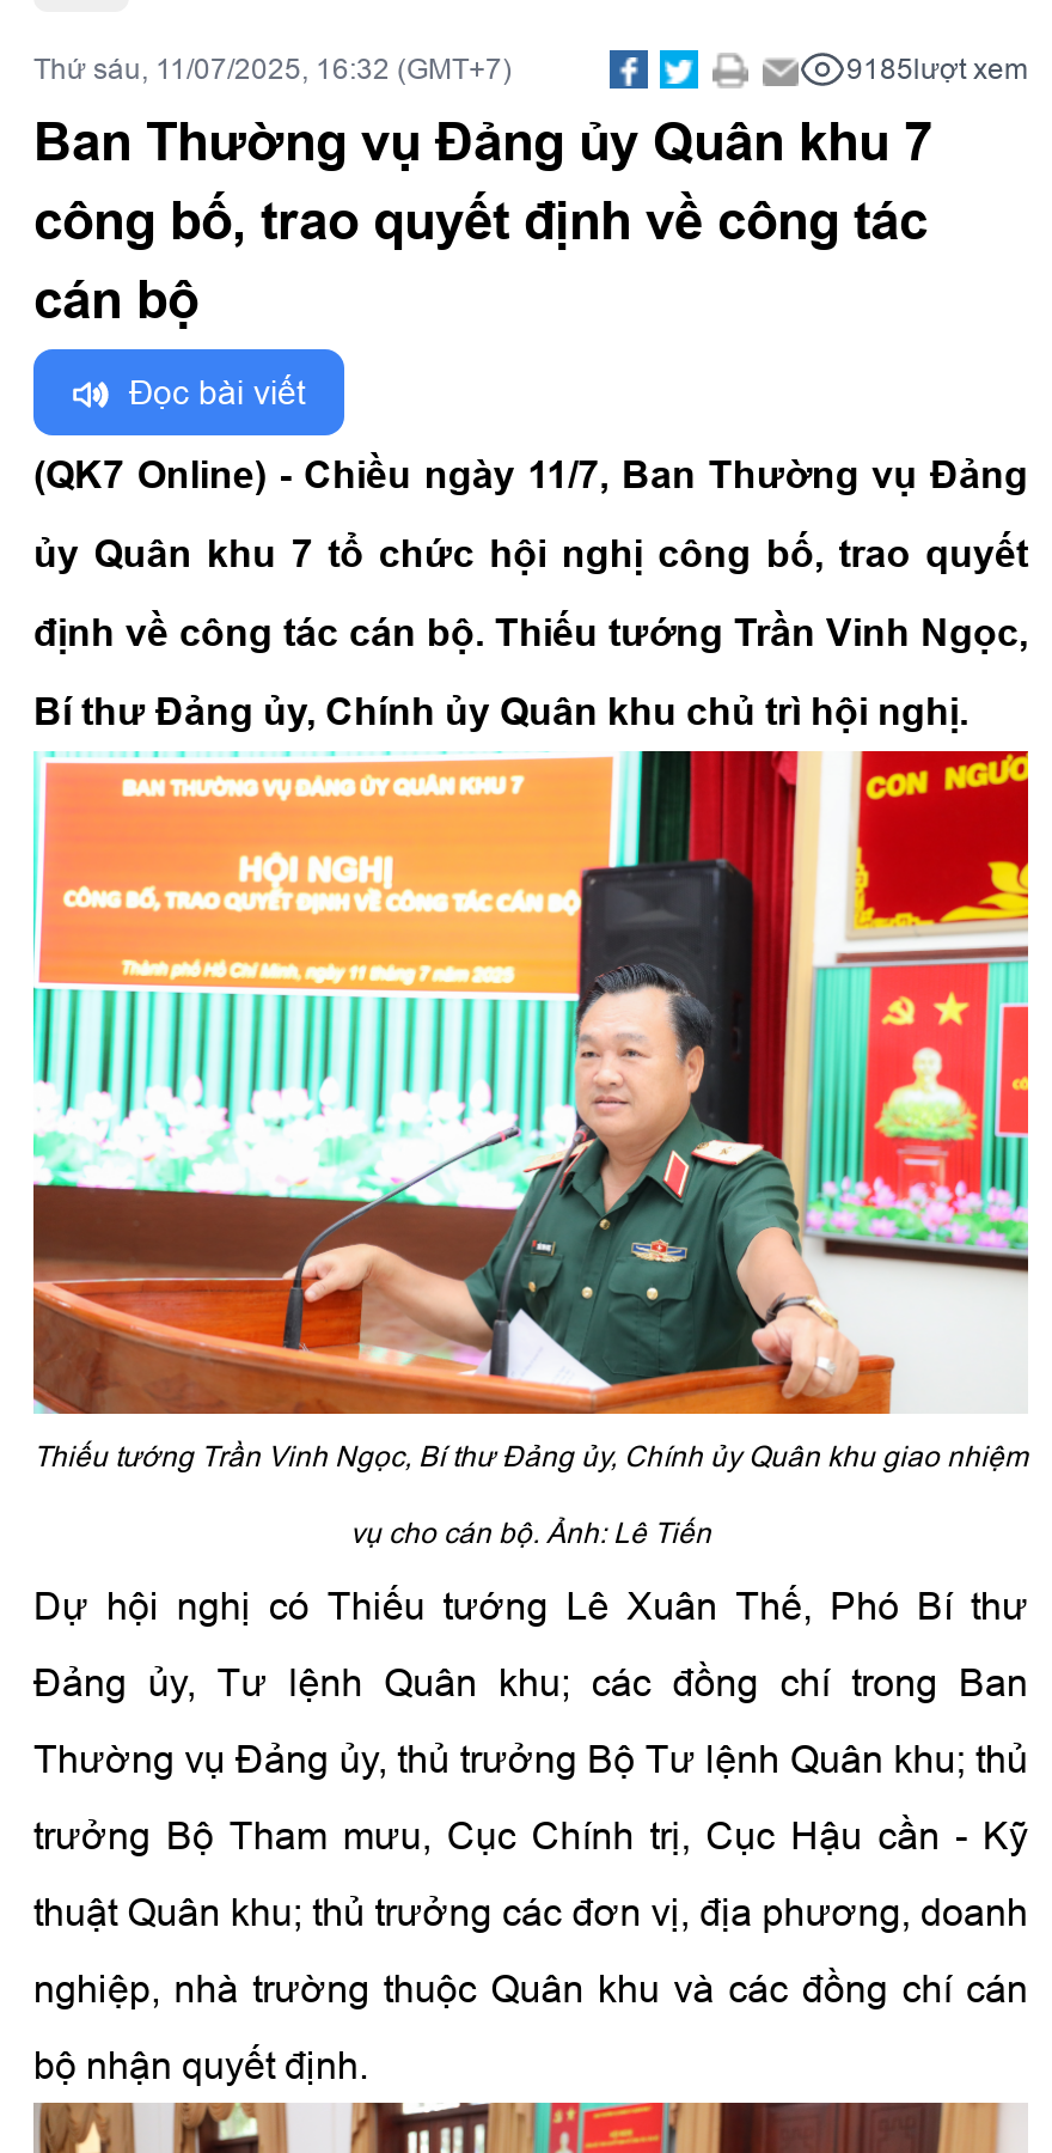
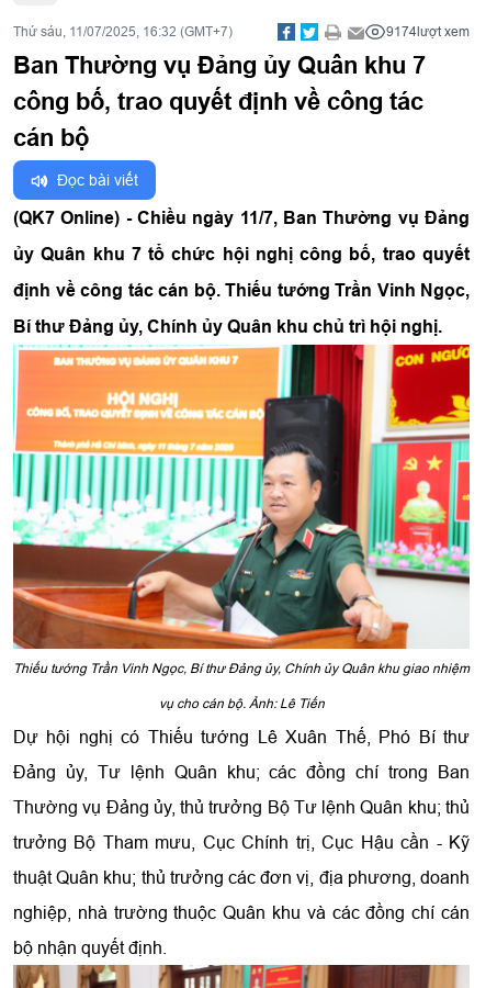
[846,50,1028,86] 9185lượt xem -> [386,23,470,40] 9174lượt xem

